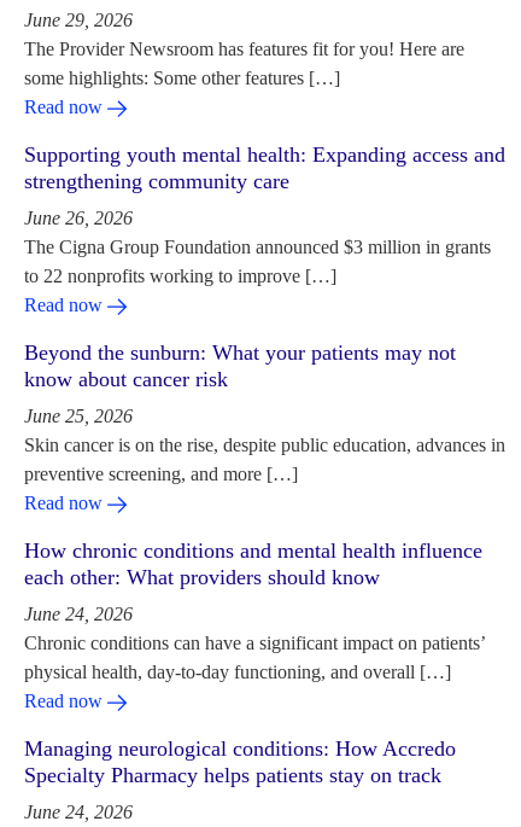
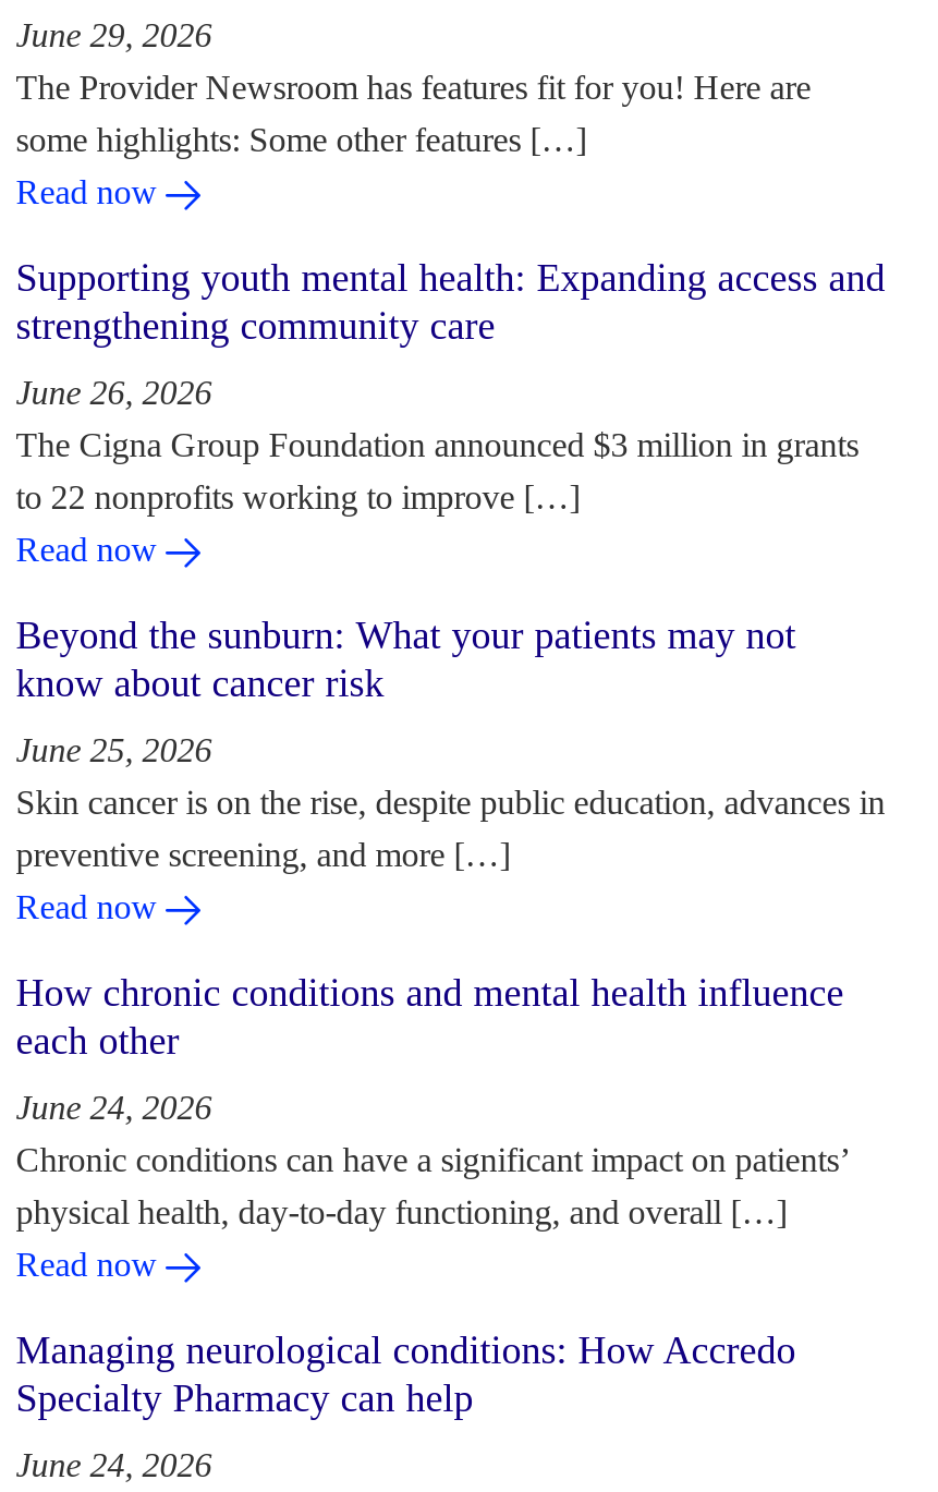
[24,565,380,589] each other: What providers should know -> [16,1019,179,1063] each other
[24,763,442,787] Specialty Pharmacy helps patients stay on track -> [16,1376,473,1420] Specialty Pharmacy can help

